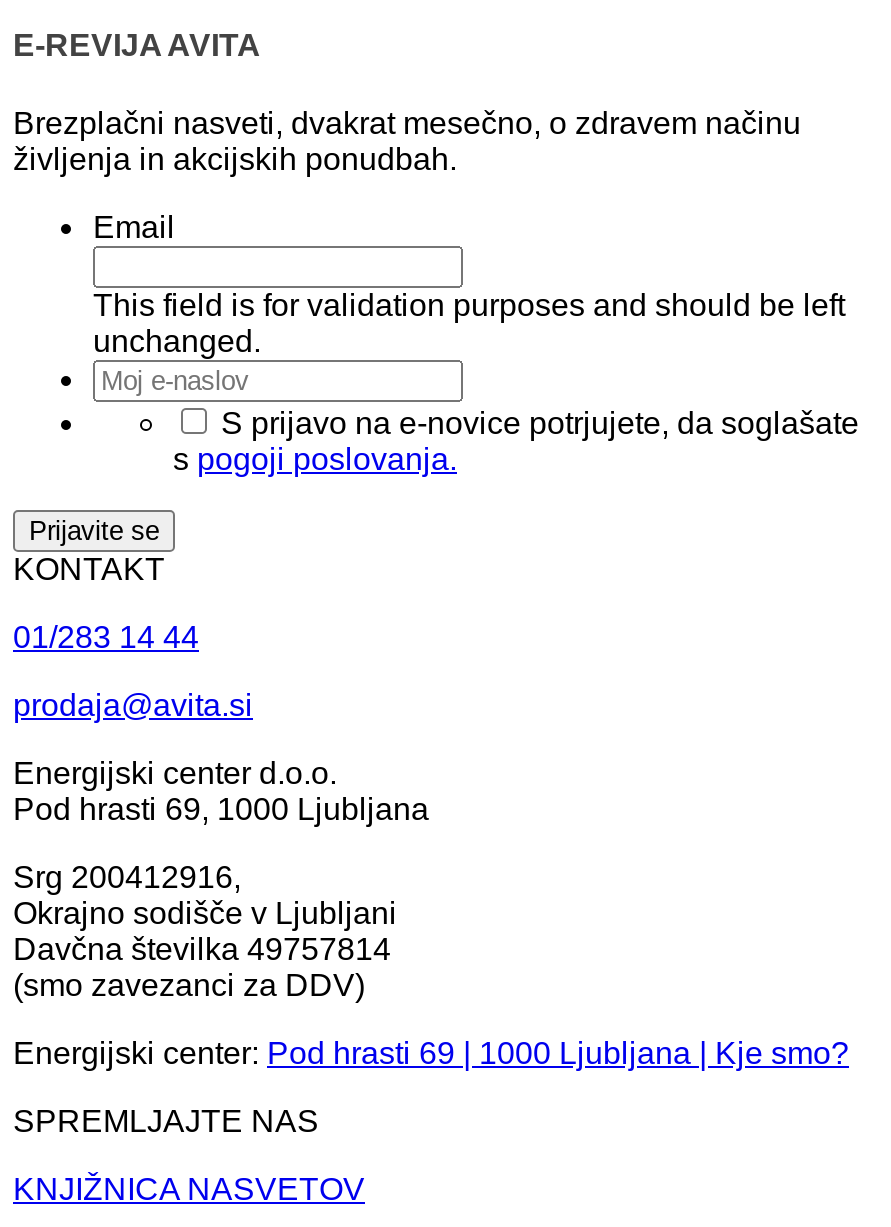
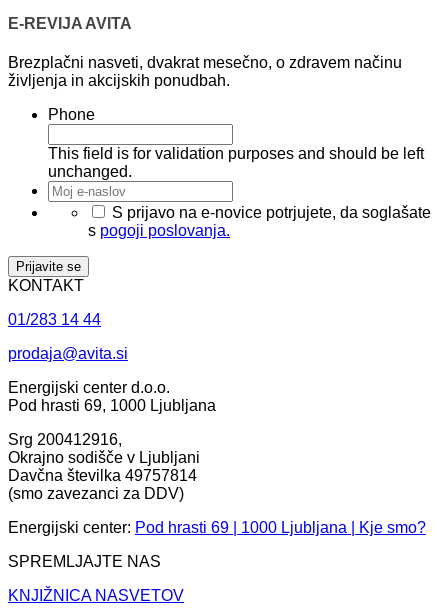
[93,210,175,244] Email -> [48,106,95,123] Phone

